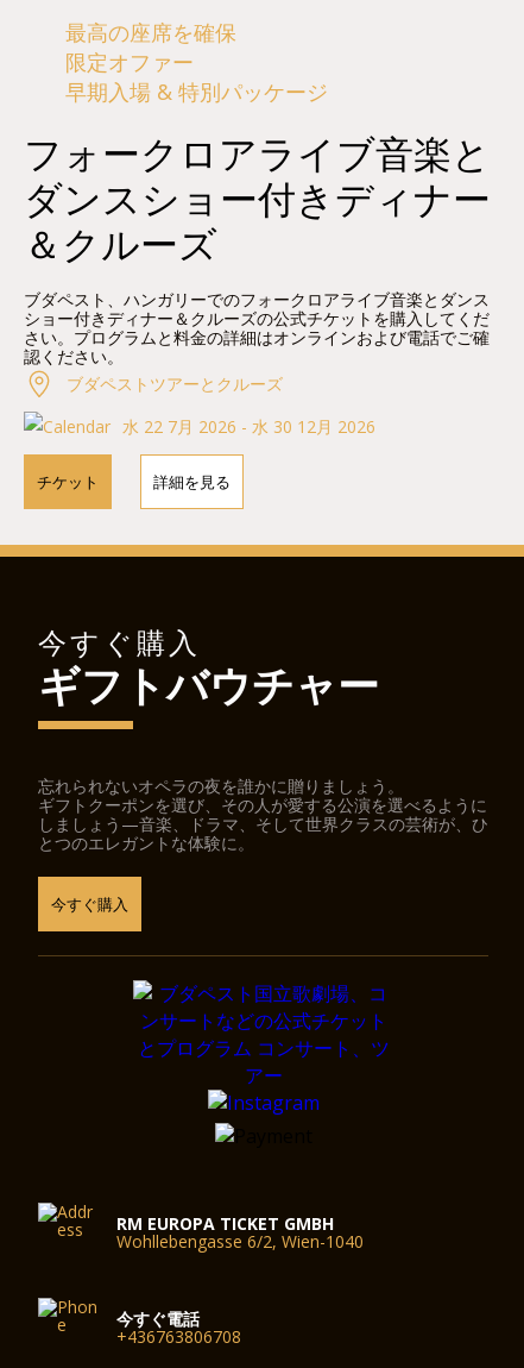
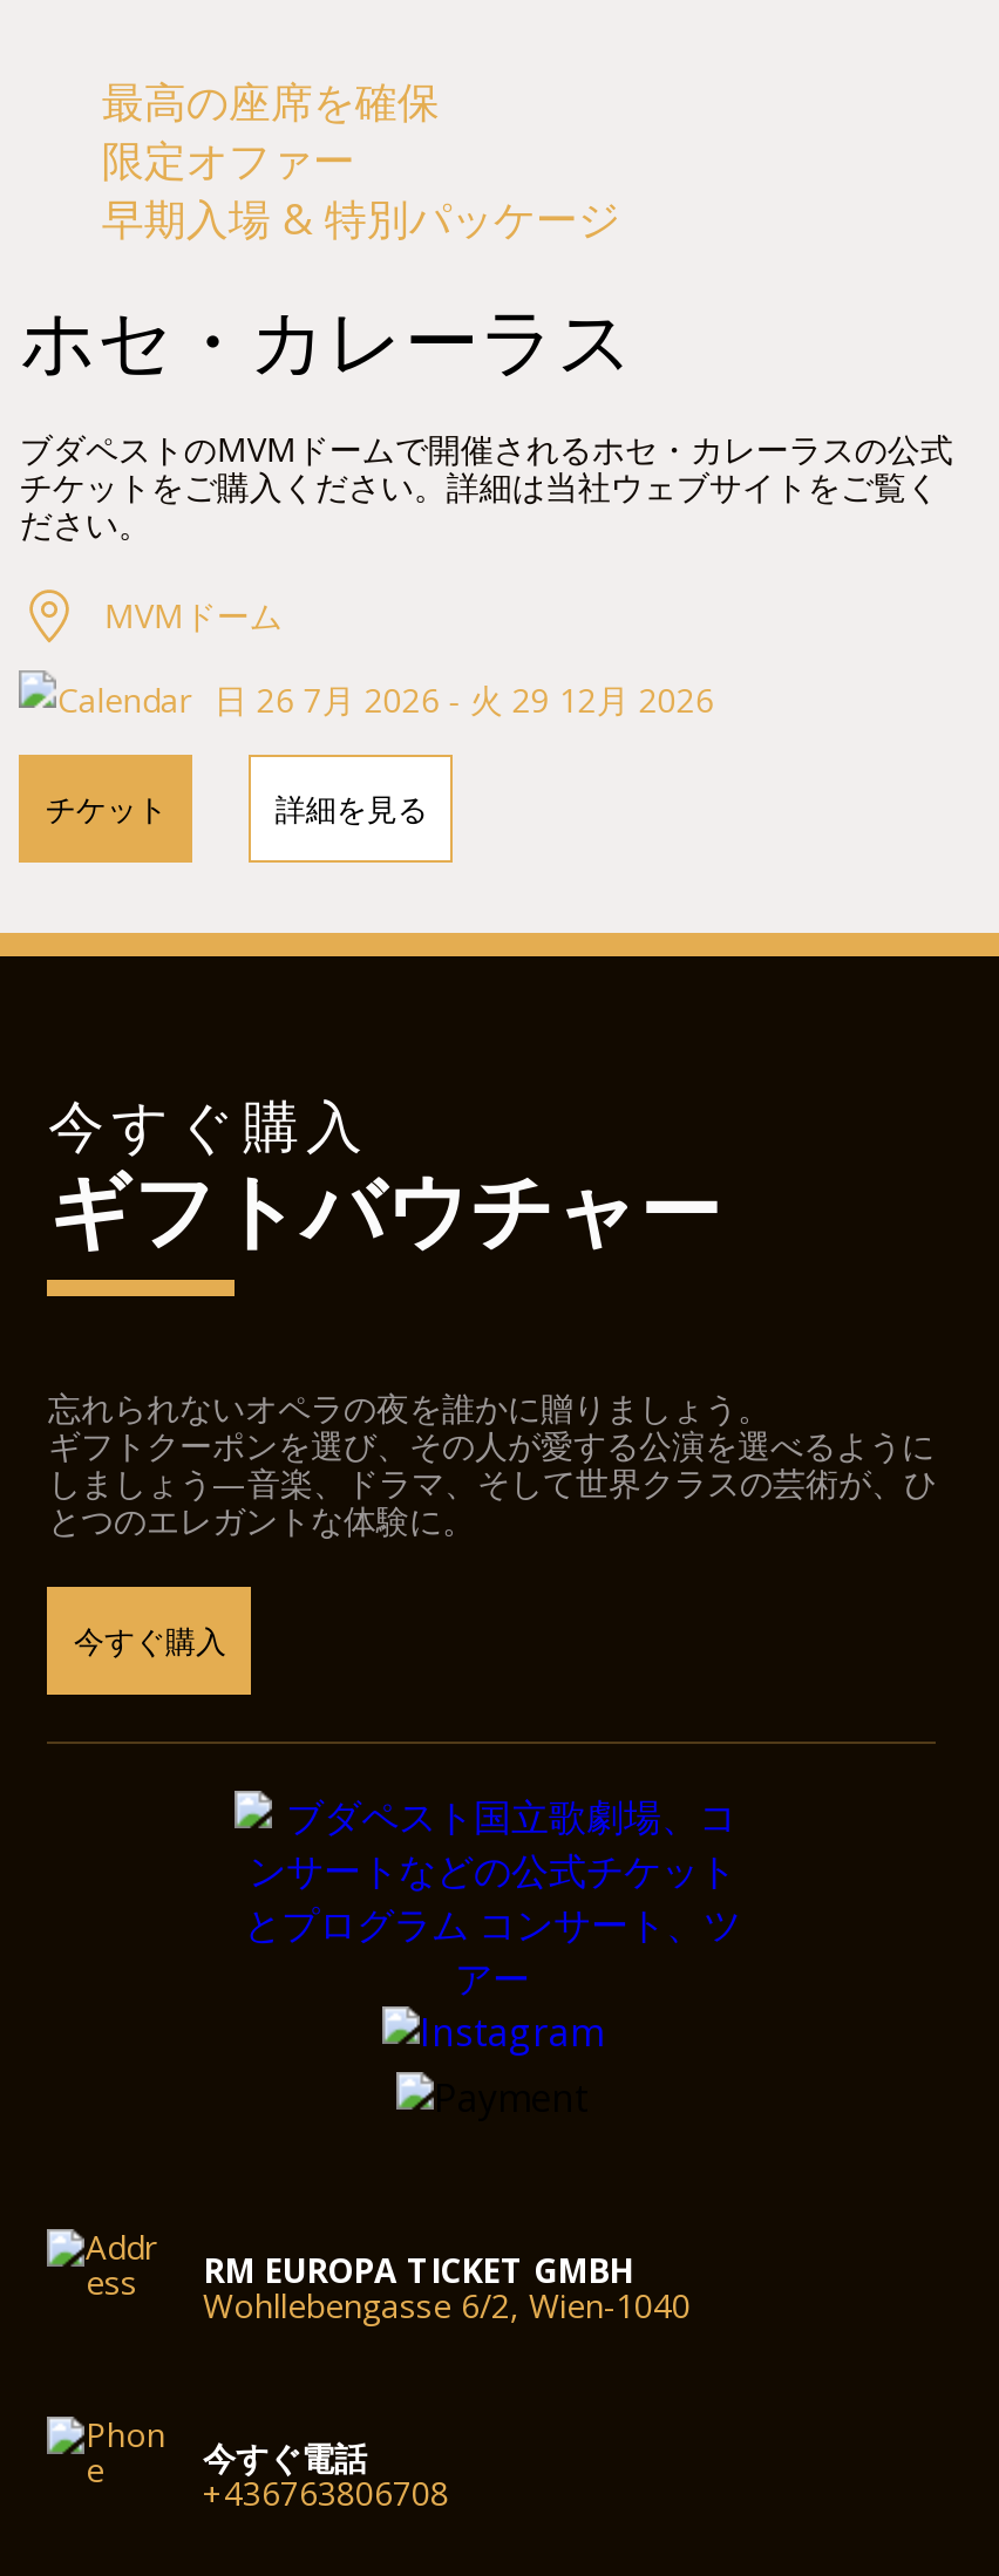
[24,127,491,437] フォークロアライブ音楽と | ダンスショー付きディナー | ＆クルーズ | ブダペスト、ハンガリーでのフォークロアライブ音楽とダンス | ショー付きディナー＆クルーズの公式チケットを購入してくだ | さい。プログラムと料金の詳細はオンラインおよび電話でご確 | 認ください。 | ブダペストツアーとクルーズ | 水 22 7月 2026 - 水 30 12月 2026 -> [20,288,953,721] ホセ・カレーラス | ブダペストのMVMドームで開催されるホセ・カレーラスの公式 | チケットをご購入ください。詳細は当社ウェブサイトをご覧く | ださい。 | MVMドーム | 日 26 7月 2026 - 火 29 12月 2026

